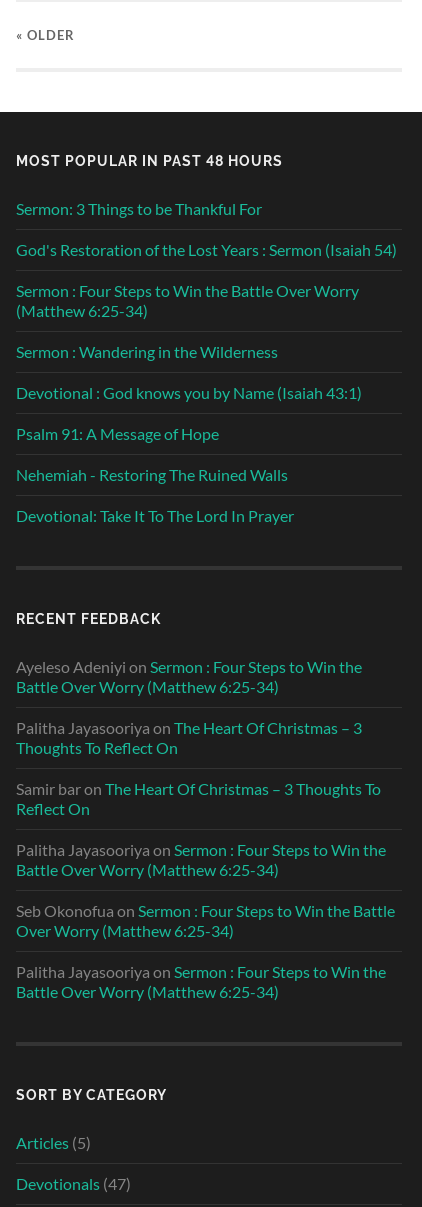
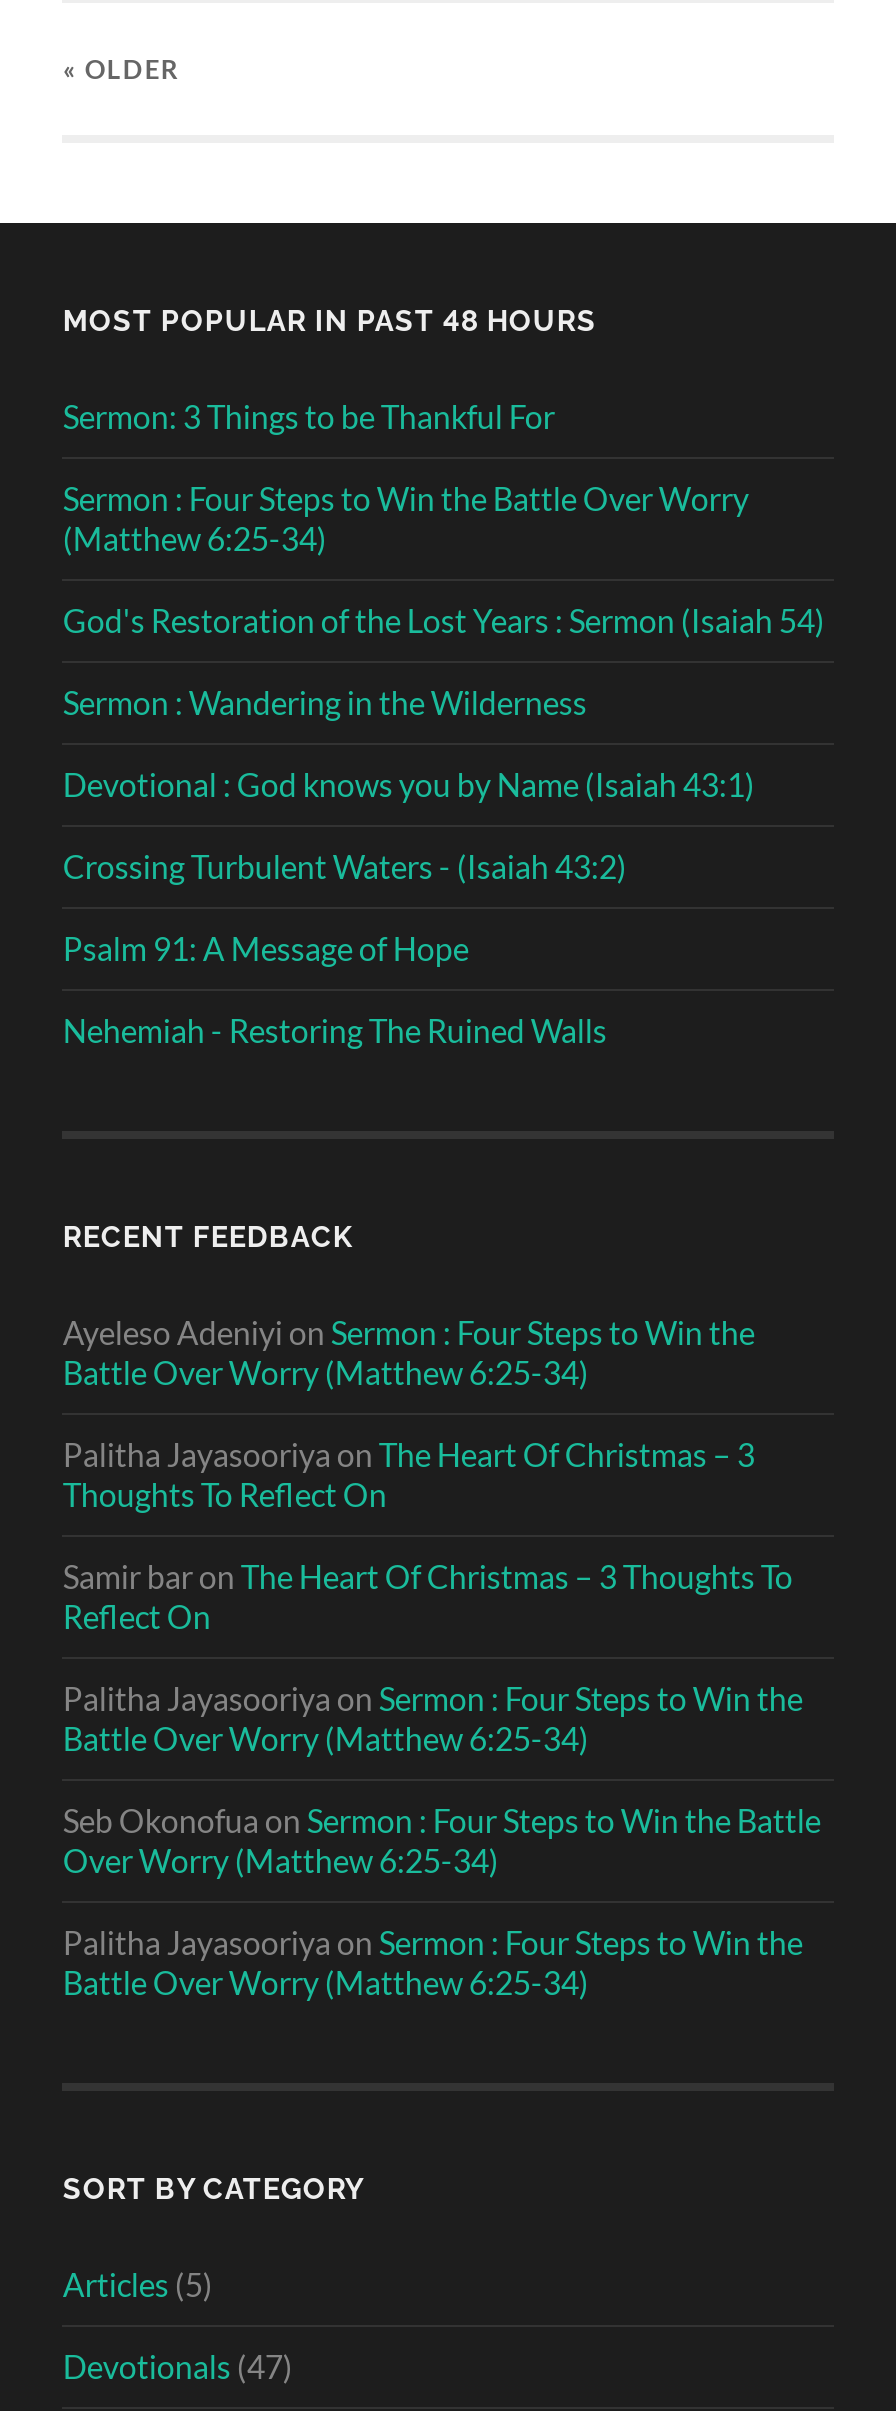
moved [16,240,397,259] -> [63,601,825,639]: God's Restoration of the Lost Years : Sermon (Isaiah 54)
moved [16,281,359,320] -> [63,479,749,557]: Sermon : Four Steps to Win the Battle Over Worry | (Matthew 6:25-34)
none -> [63,847,627,885] Crossing Turbulent Waters - (Isaiah 43:2)
moved [16,424,291,484] -> [63,929,613,1049]: Psalm 91: A Message of Hope | Nehemiah - Restoring The Ruined Walls
[16,506,294,525] Devotional: Take It To The Lord In Prayer -> none

